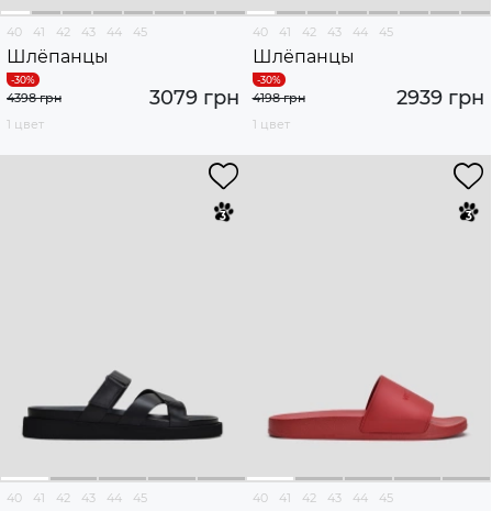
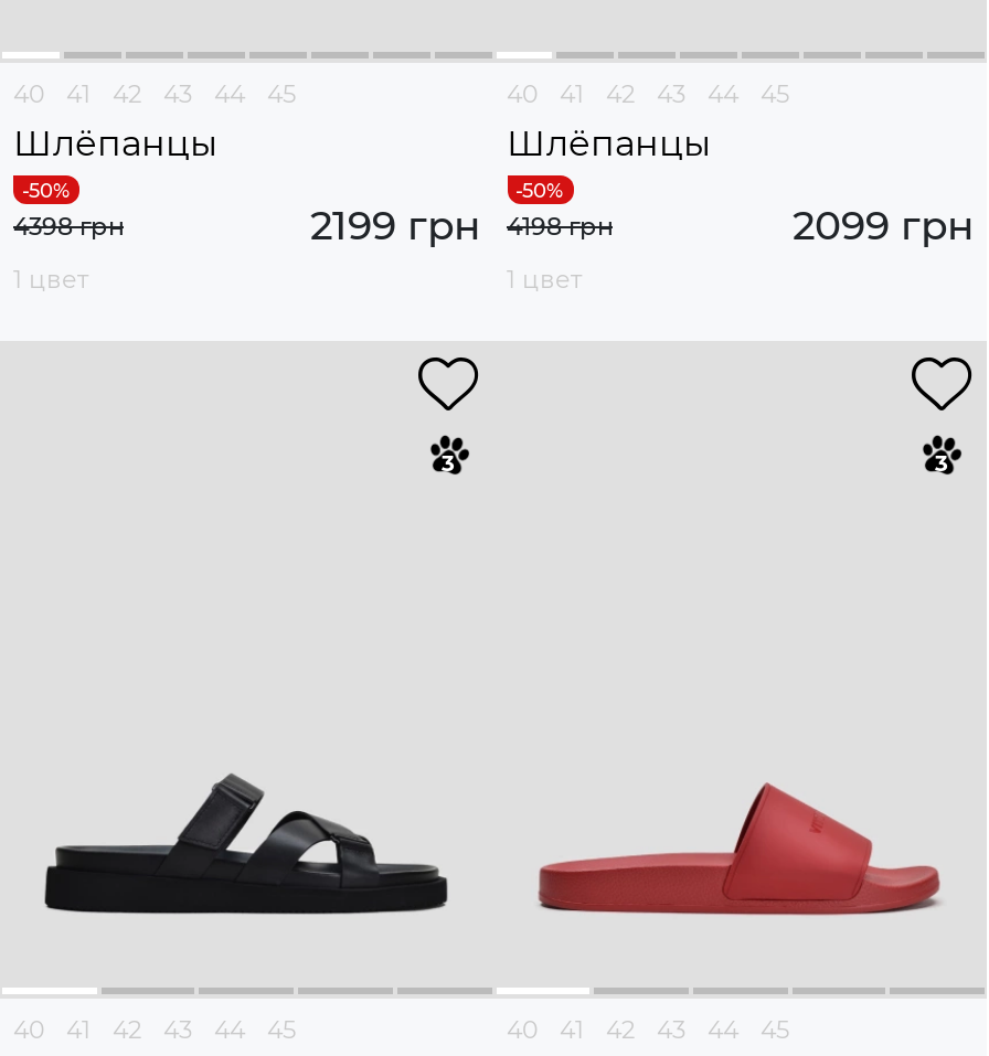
[149,86,239,110] 3079 грн -> [310,202,480,250] 2199 грн
[396,86,484,110] 2939 грн -> [793,202,974,250] 2099 грн

